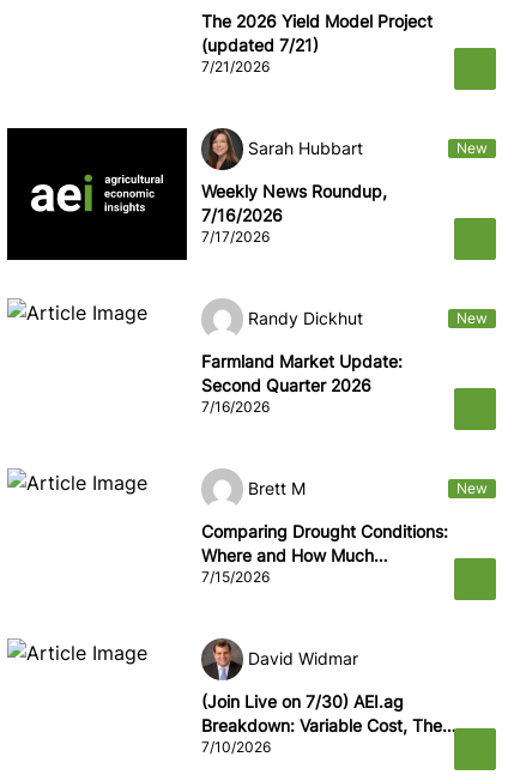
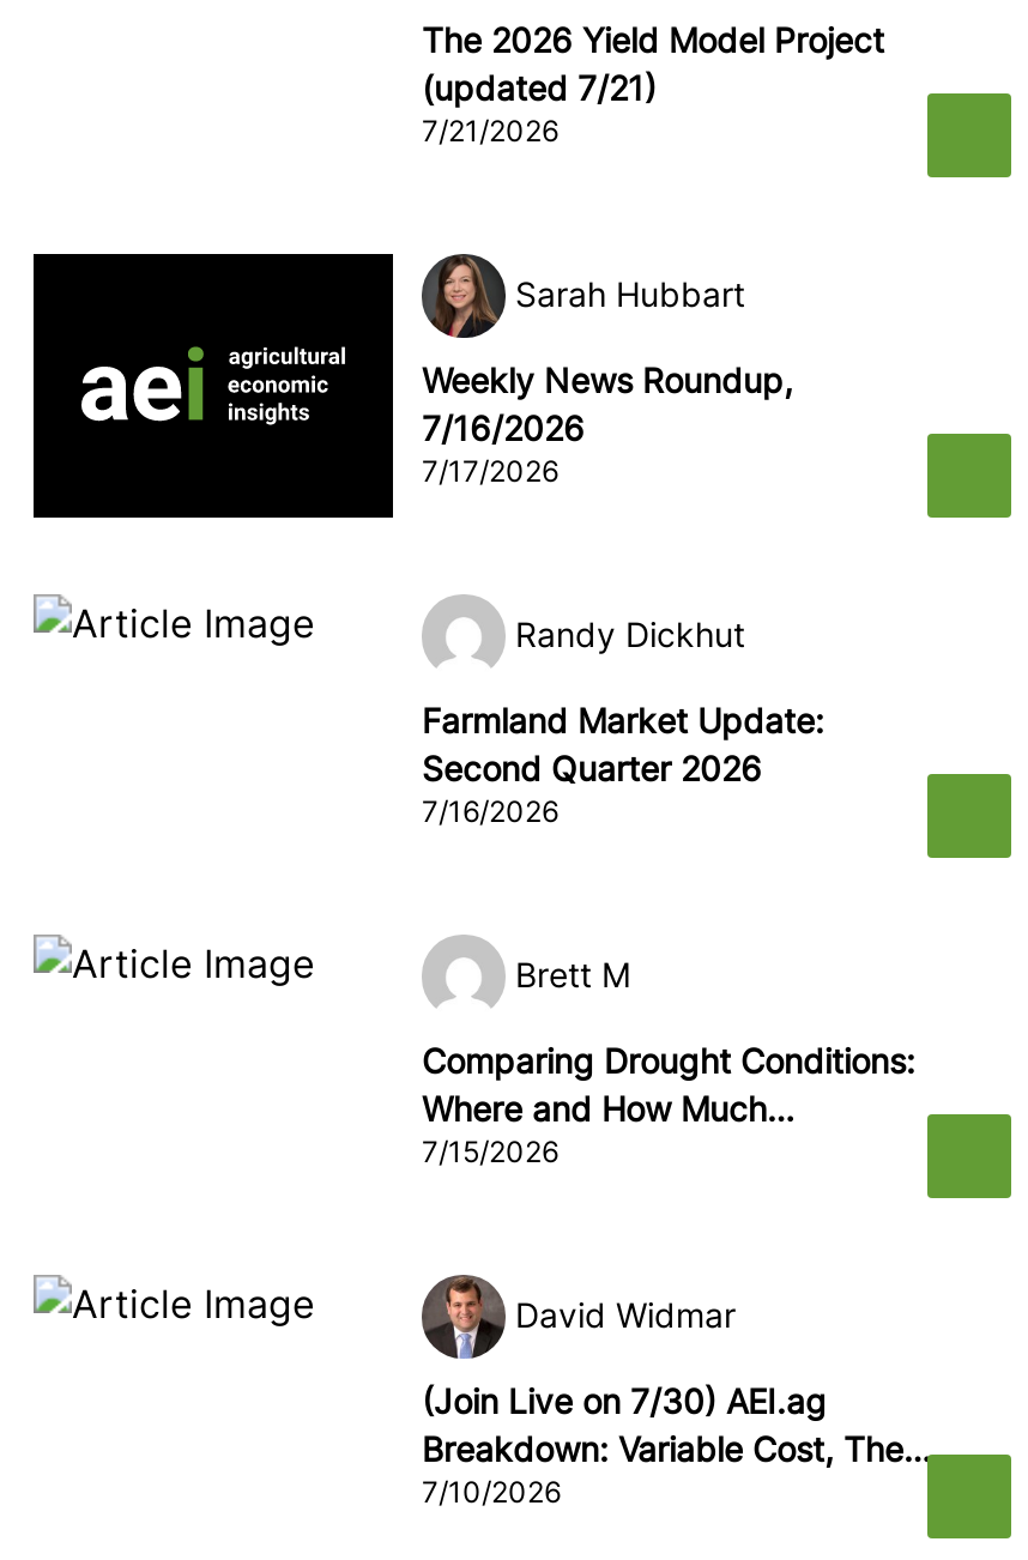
[456,139,488,157] New -> none
[456,310,488,327] New -> none
[456,480,488,498] New -> none

